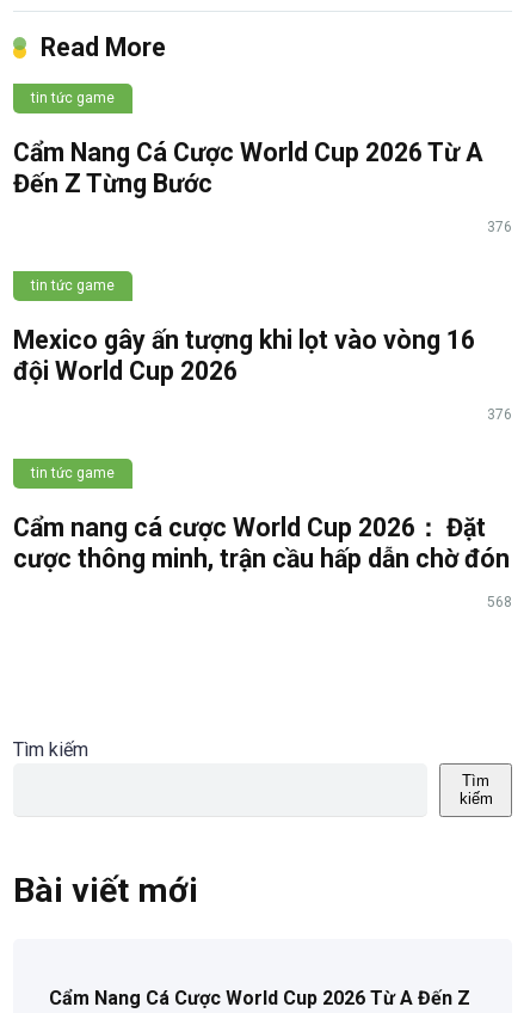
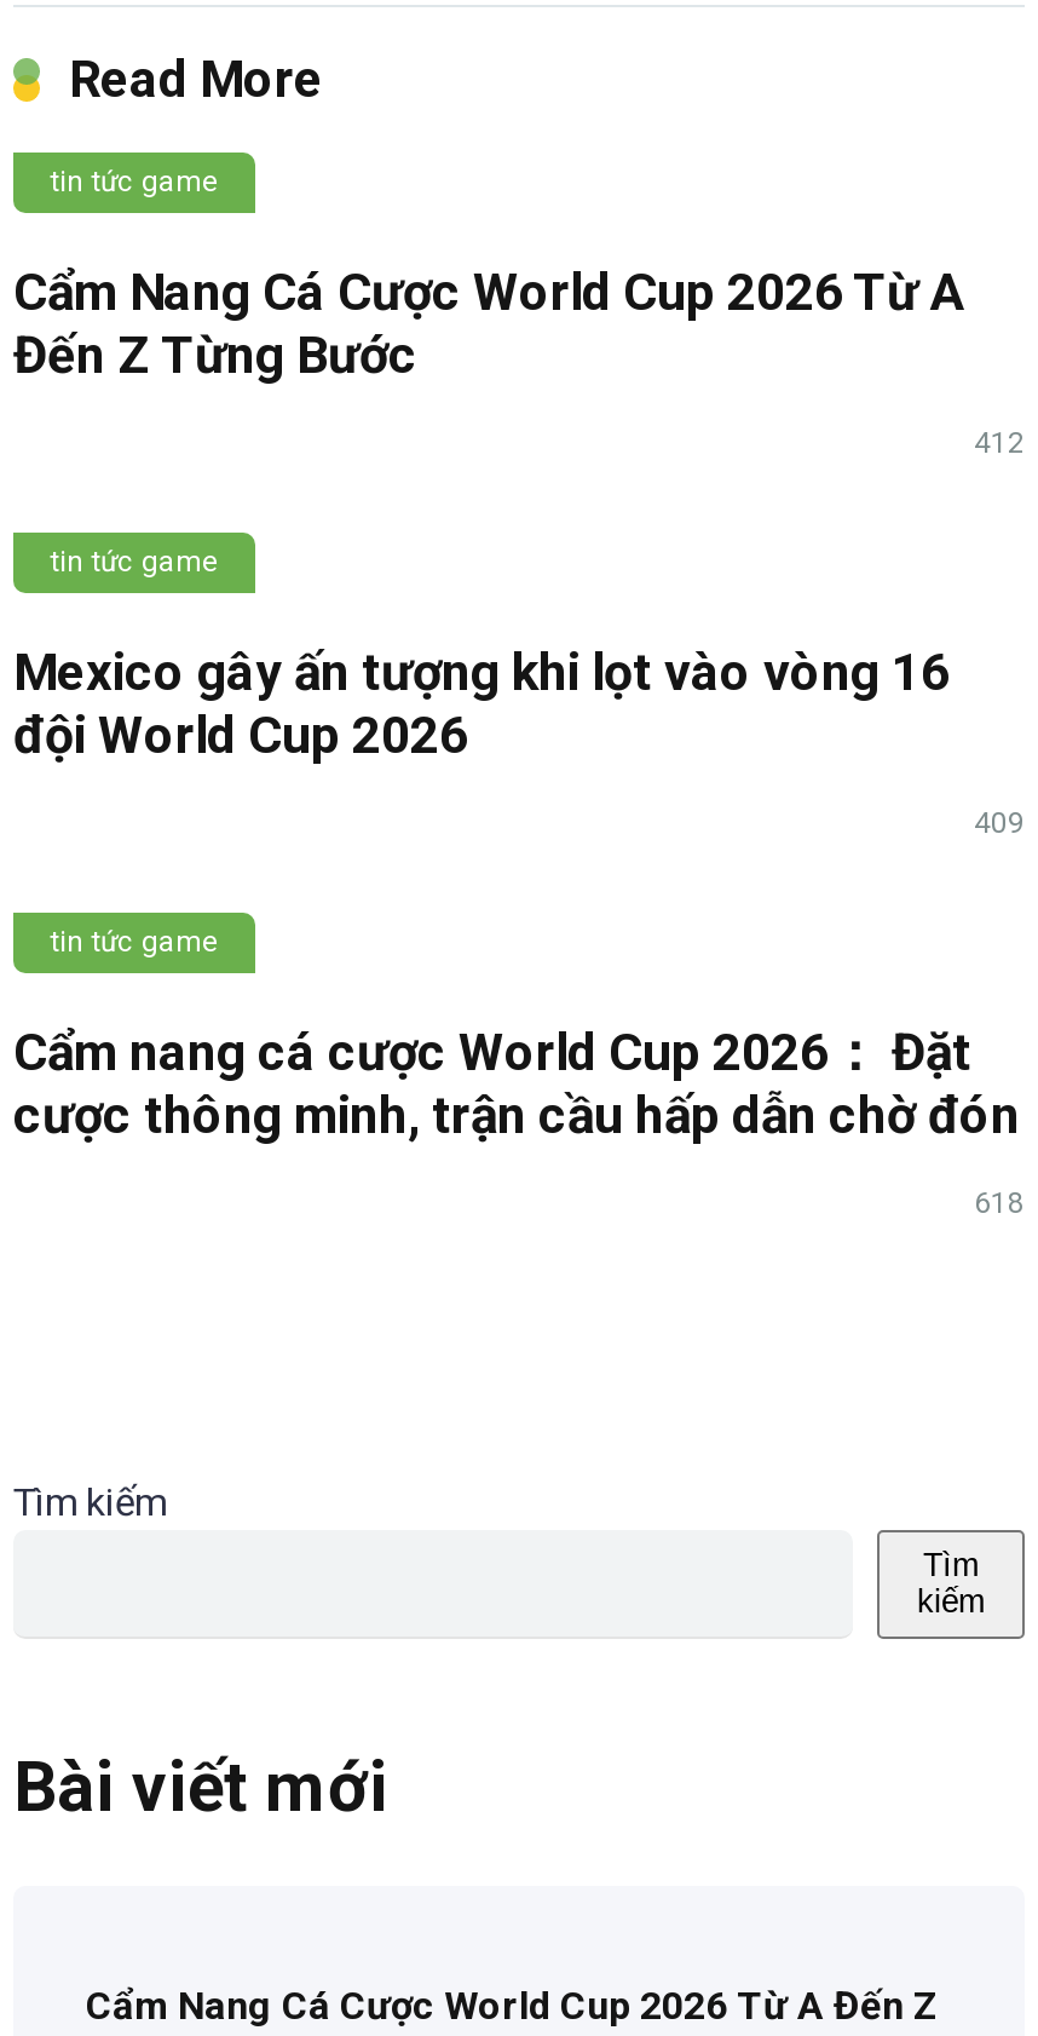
[487,218,512,235] 376 -> [974,426,1025,460] 412
[487,406,512,423] 376 -> [974,806,1025,840] 409
[487,594,512,610] 568 -> [974,1186,1025,1220] 618

